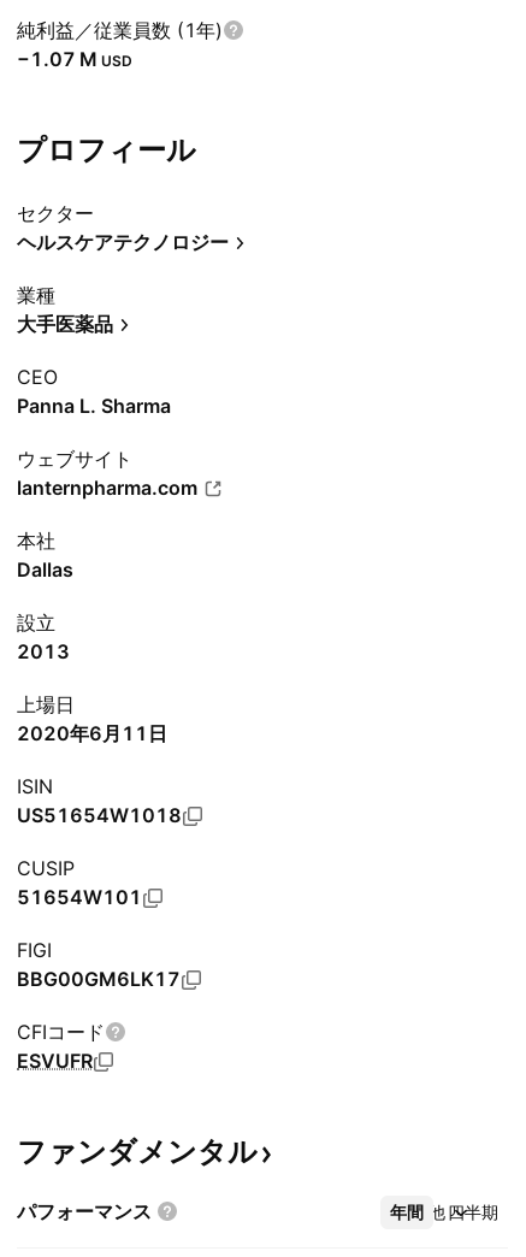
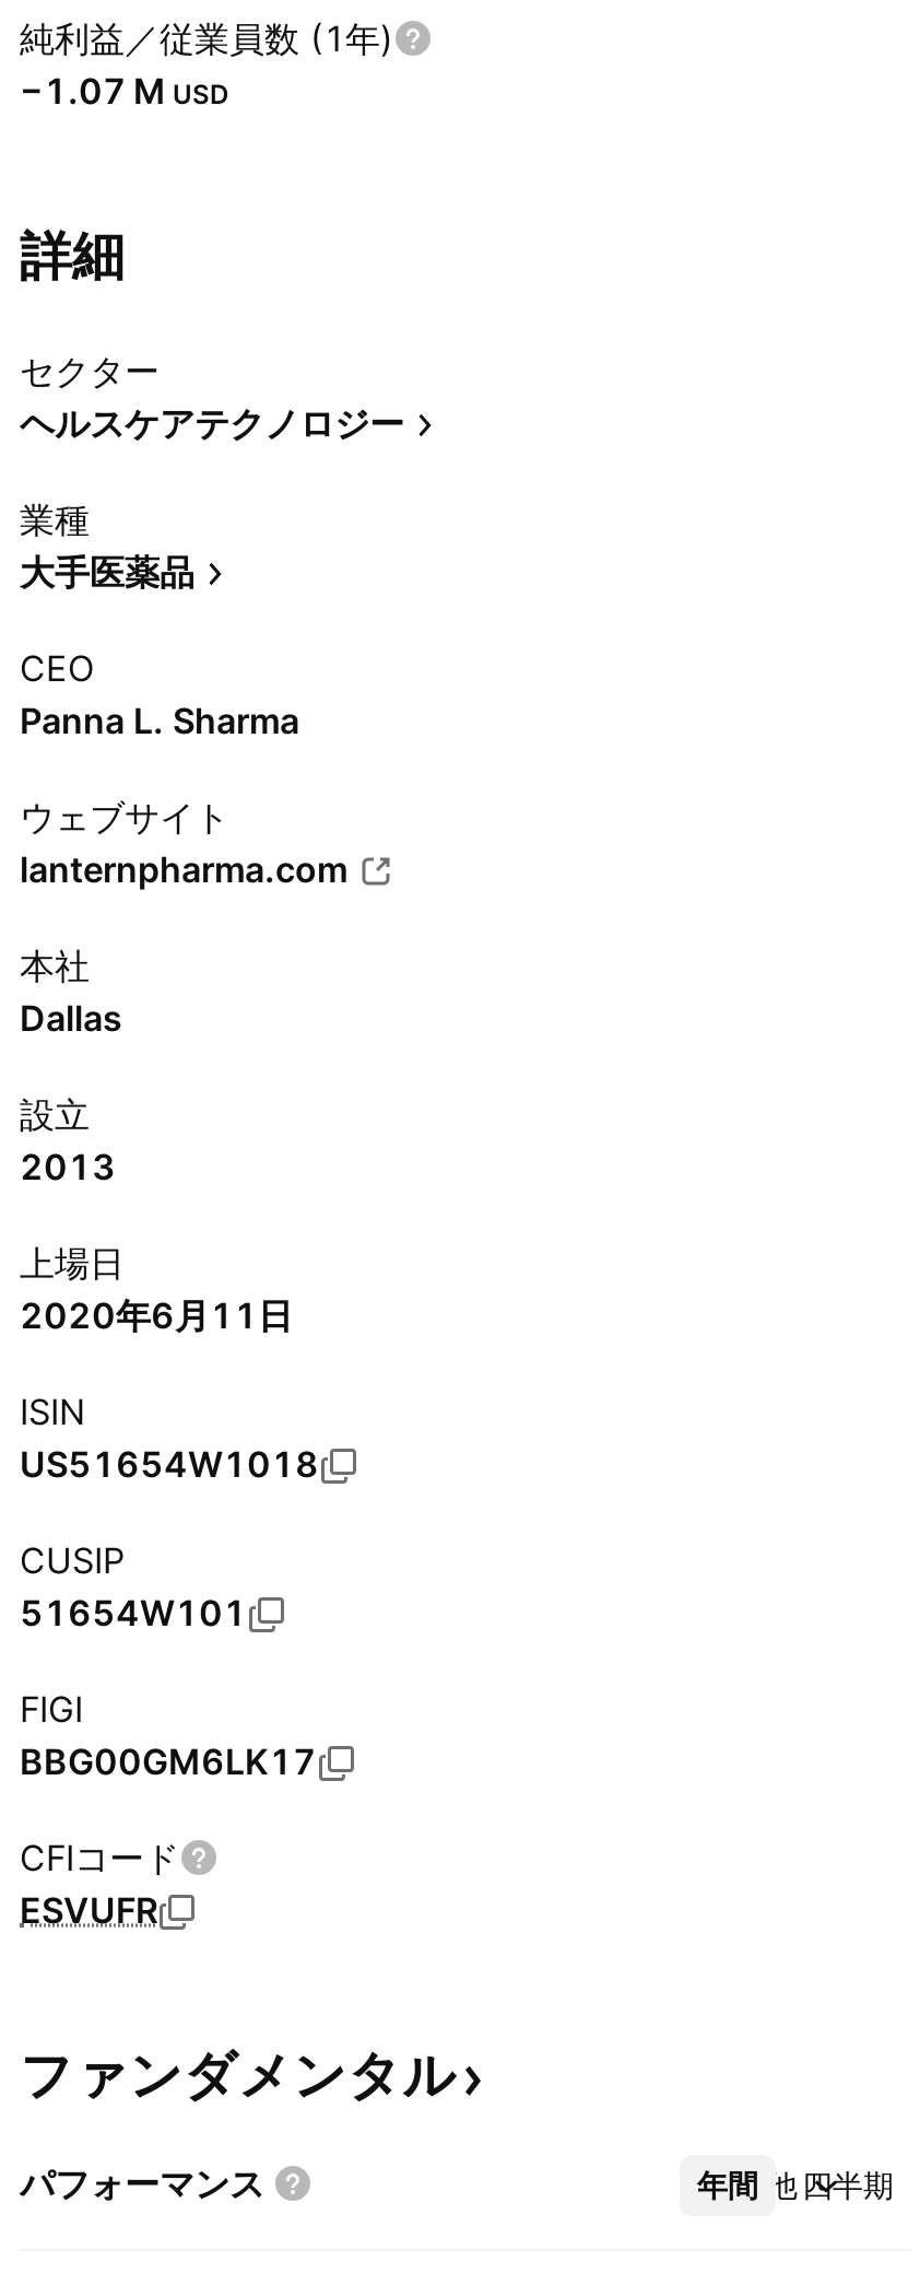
[17,132,196,167] プロフィール -> [20,224,125,288] 詳細

